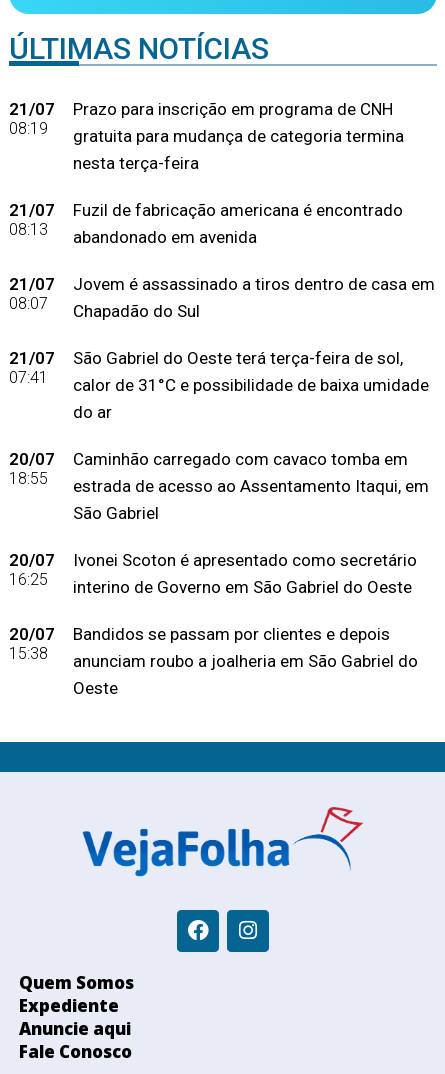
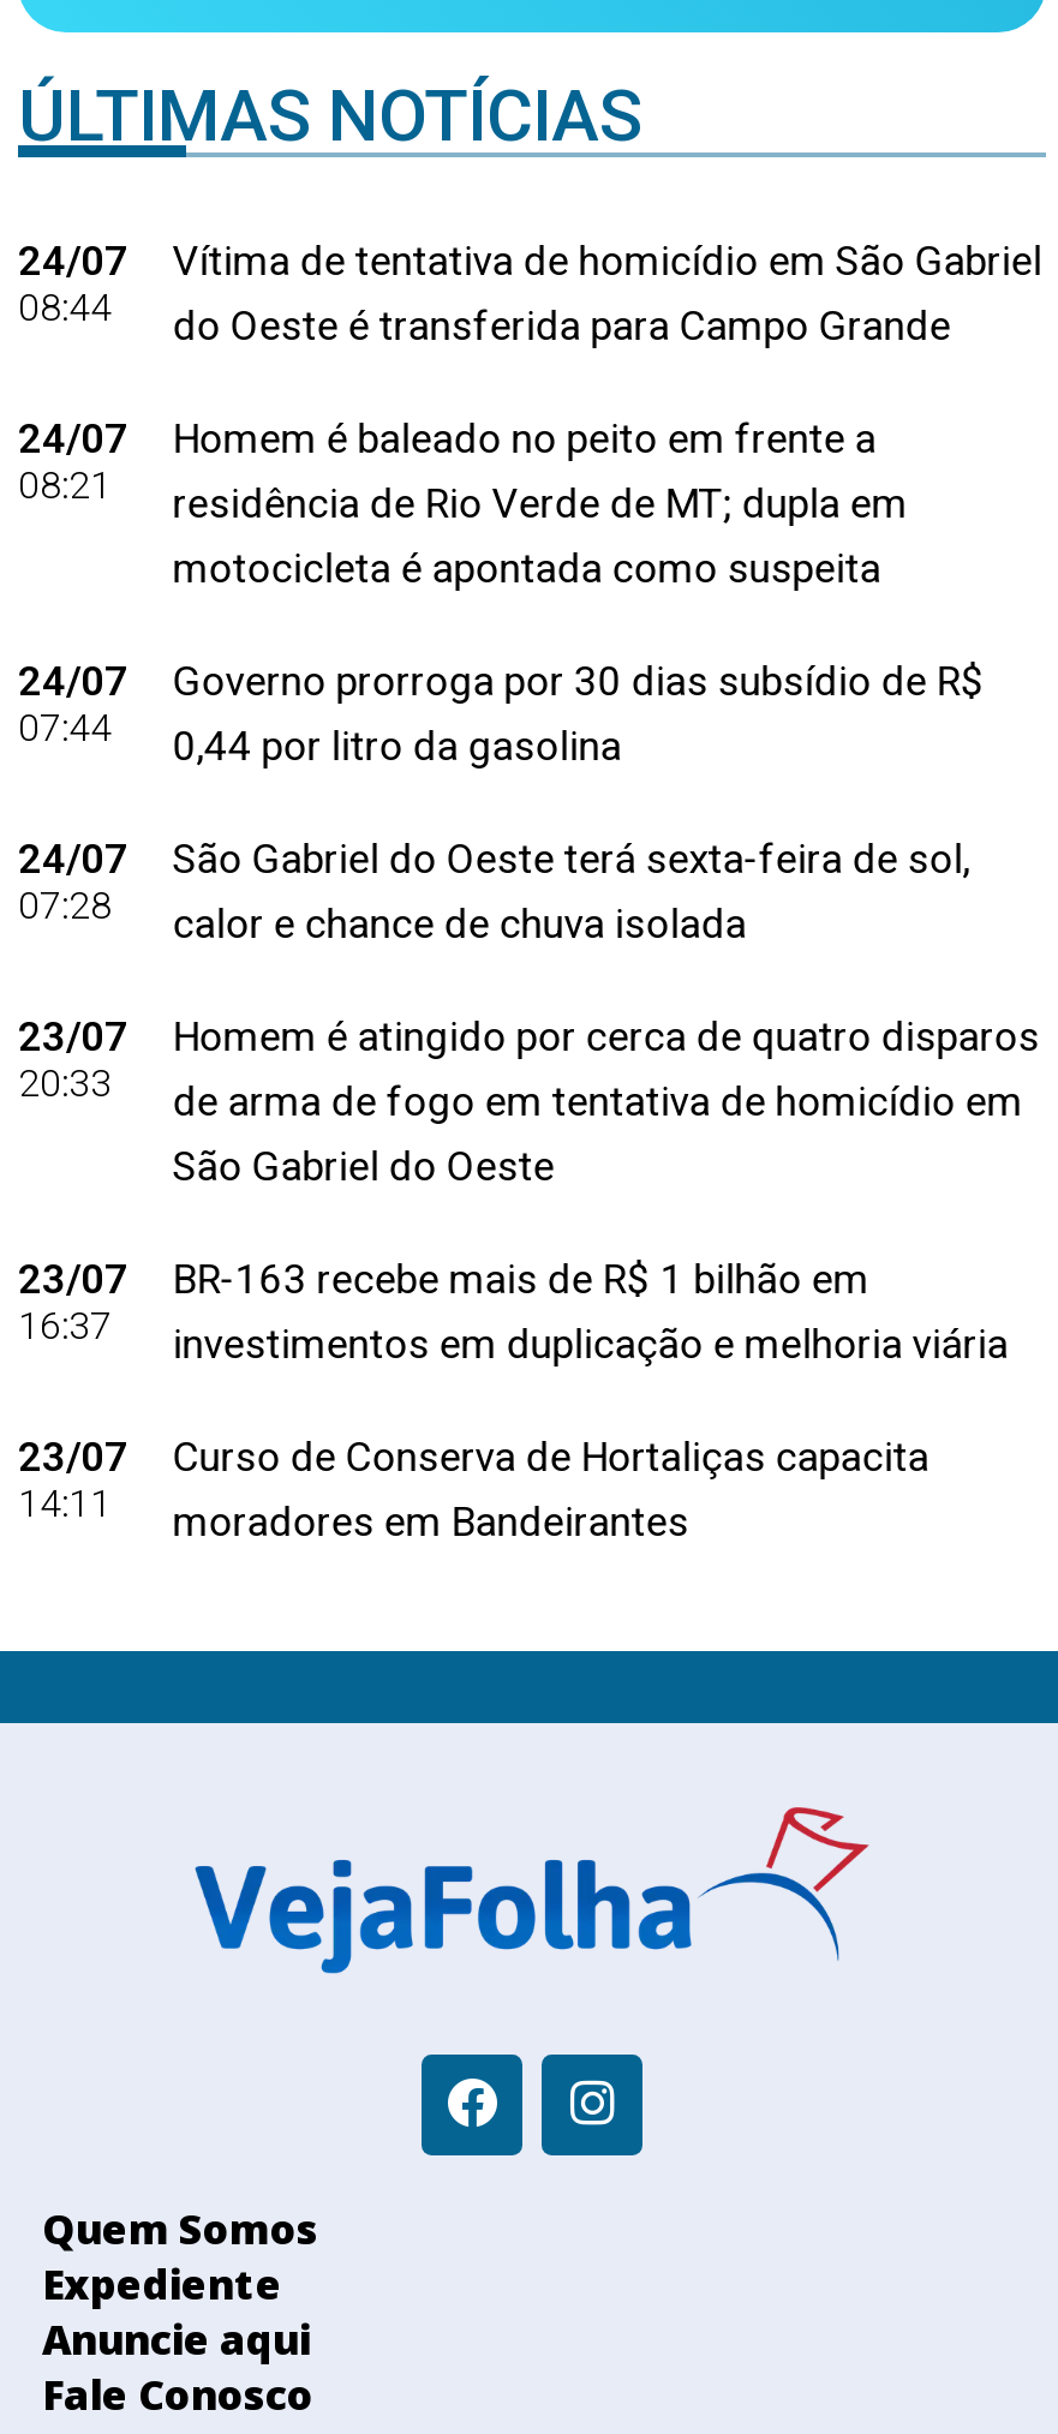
[9,99,55,138] 21/07 | 08:19 -> [18,237,128,331] 24/07 | 08:44
[73,99,404,173] Prazo para inscrição em programa de CNH | gratuita para mudança de categoria termina | nesta terça-feira -> [172,237,1042,350] Vítima de tentativa de homicídio em São Gabriel | do Oeste é transferida para Campo Grande
[9,200,55,239] 21/07 | 08:13 -> [18,415,128,508] 24/07 | 08:21
[73,200,403,247] Fuzil de fabricação americana é encontrado | abandonado em avenida -> [172,415,907,592] Homem é baleado no peito em frente a | residência de Rio Verde de MT; dupla em | motocicleta é apontada como suspeita
[9,274,55,313] 21/07 | 08:07 -> [18,657,128,751] 24/07 | 07:44
[73,274,435,321] Jovem é assassinado a tiros dentro de casa em | Chapadão do Sul -> [172,657,984,770] Governo prorroga por 30 dias subsídio de R$ | 0,44 por litro da gasolina
[9,348,55,387] 21/07 | 07:41 -> [18,835,128,929] 24/07 | 07:28
[73,348,429,422] São Gabriel do Oeste terá terça-feira de sol, | calor de 31°C e possibilidade de baixa umidade | do ar -> [172,835,970,948] São Gabriel do Oeste terá sexta-feira de sol, | calor e chance de chuva isolada
[9,449,55,488] 20/07 | 18:55 -> [18,1013,128,1106] 23/07 | 20:33
[73,449,429,523] Caminhão carregado com cavaco tomba em | estrada de acesso ao Assentamento Itaqui, em | São Gabriel -> [172,1013,1039,1190] Homem é atingido por cerca de quatro disparos | de arma de fogo em tentativa de homicídio em | São Gabriel do Oeste
[9,550,55,589] 20/07 | 16:25 -> [18,1255,128,1349] 23/07 | 16:37
[73,550,417,597] Ivonei Scoton é apresentado como secretário | interino de Governo em São Gabriel do Oeste -> [172,1255,1008,1368] BR-163 recebe mais de R$ 1 bilhão em | investimentos em duplicação e melhoria viária
[9,624,55,663] 20/07 | 15:38 -> [18,1433,128,1527] 23/07 | 14:11
[73,624,418,698] Bandidos se passam por clientes e depois | anunciam roubo a joalheria em São Gabriel do | Oeste -> [172,1433,929,1546] Curso de Conserva de Hortaliças capacita | moradores em Bandeirantes

